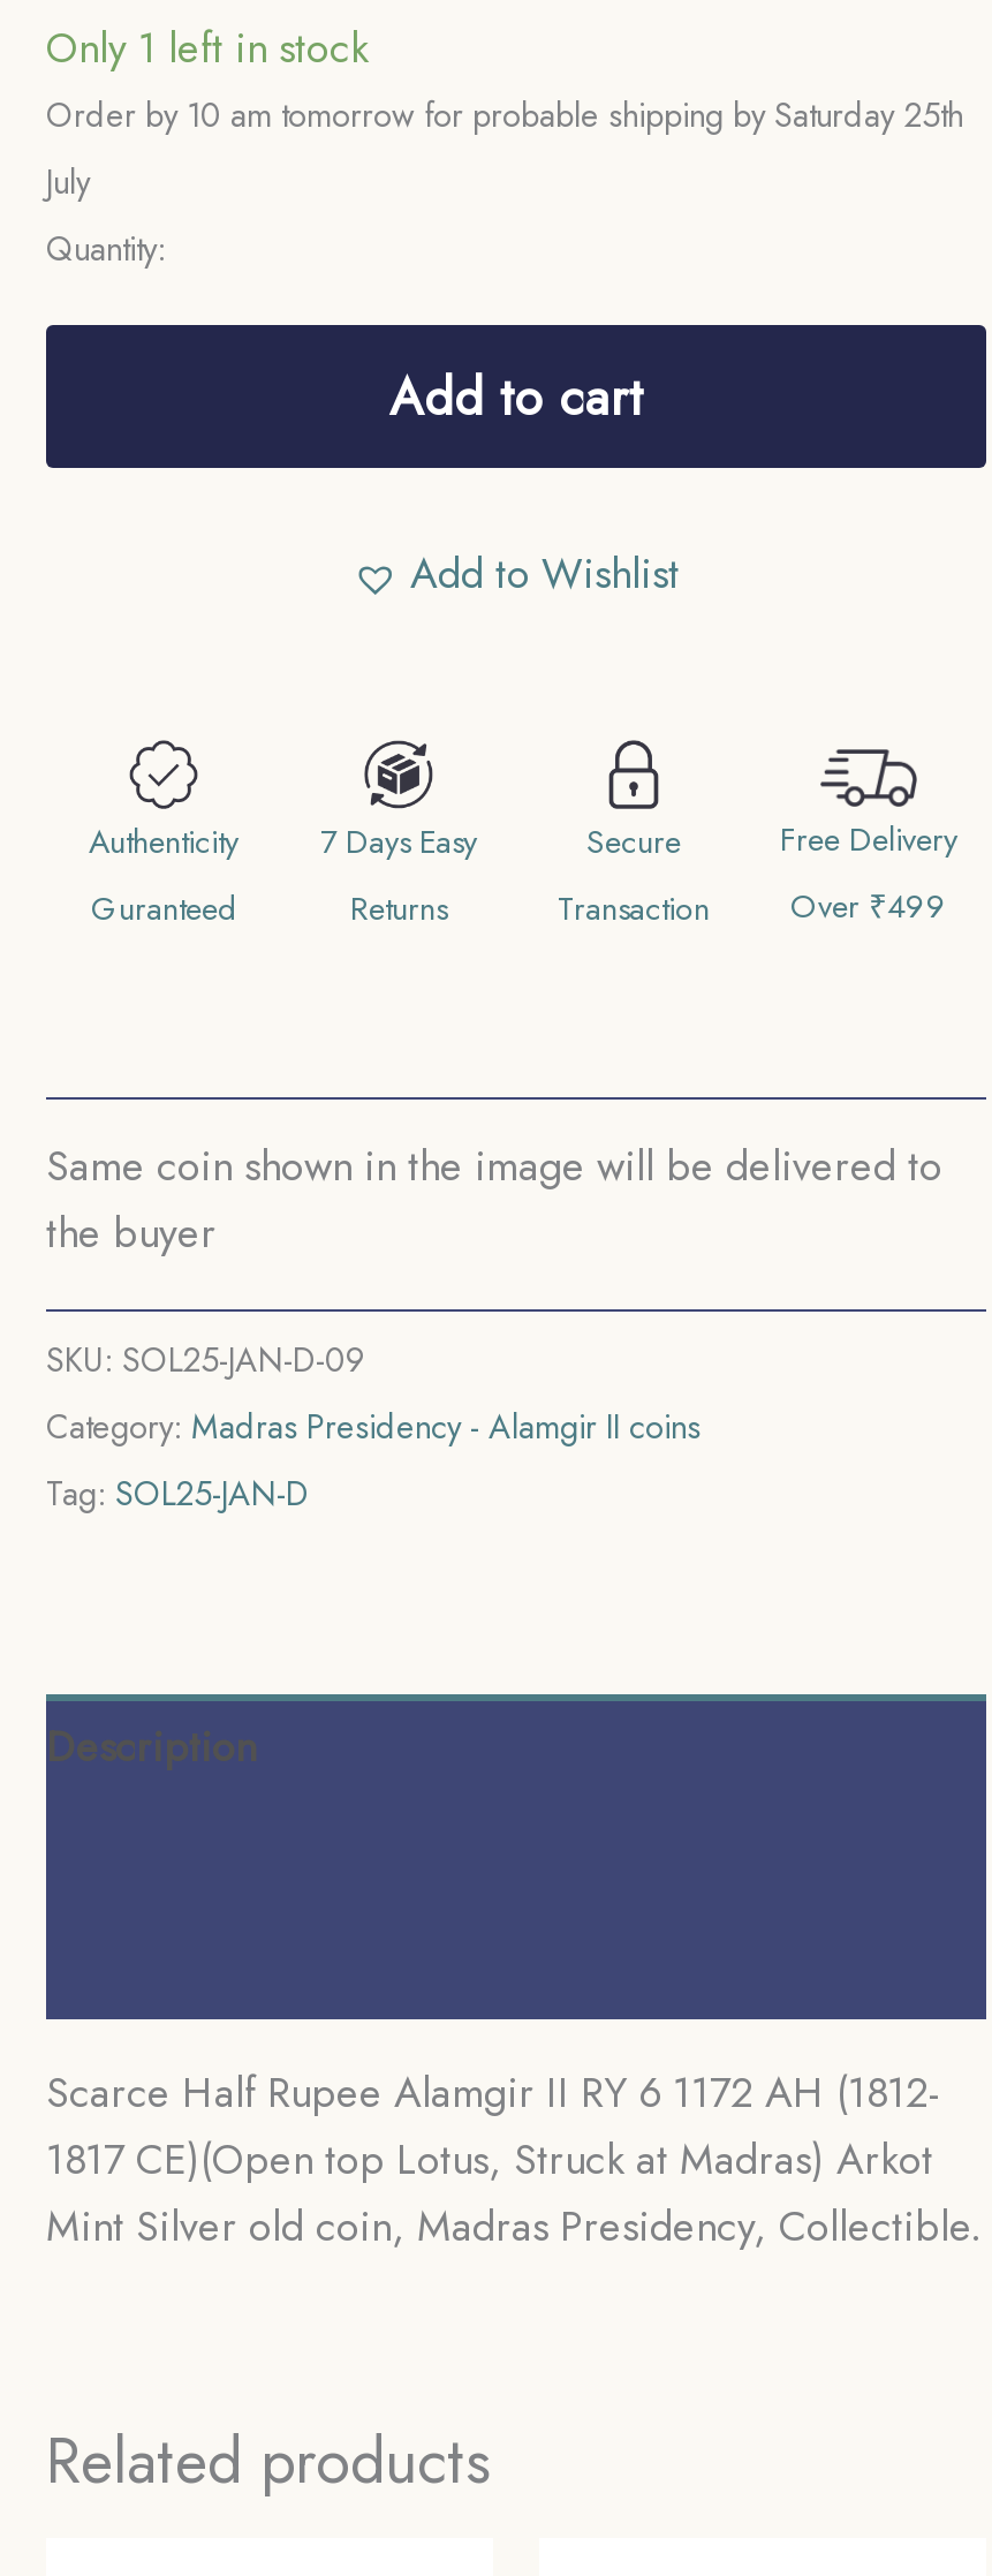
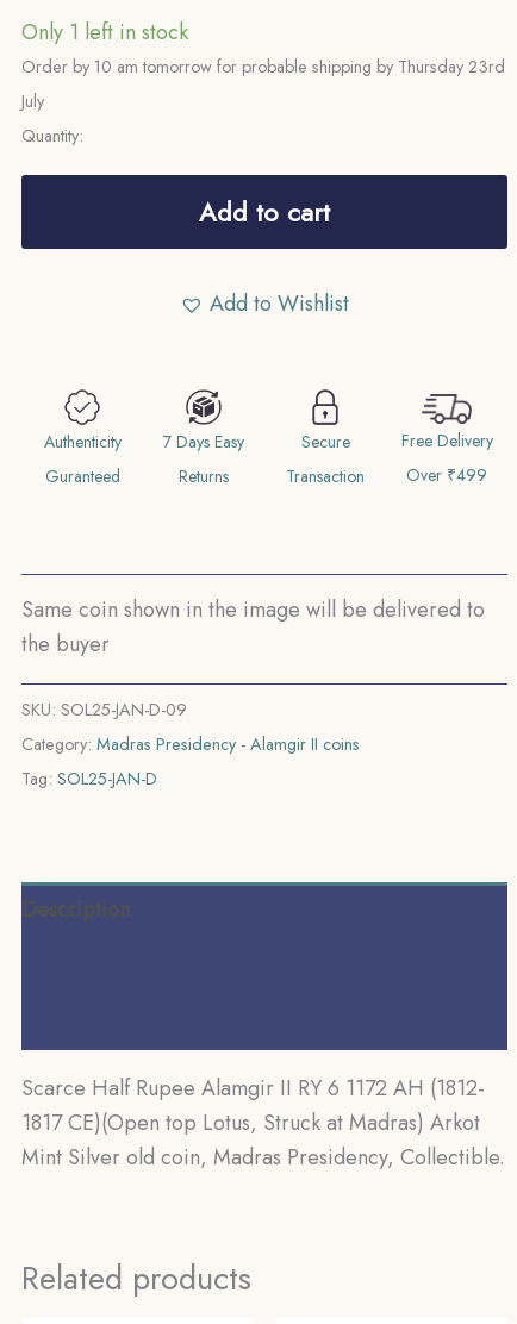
[46,92,963,138] Order by 10 am tomorrow for probable shipping by Saturday 25th -> [21,54,505,78] Order by 10 am tomorrow for probable shipping by Thursday 23rd

